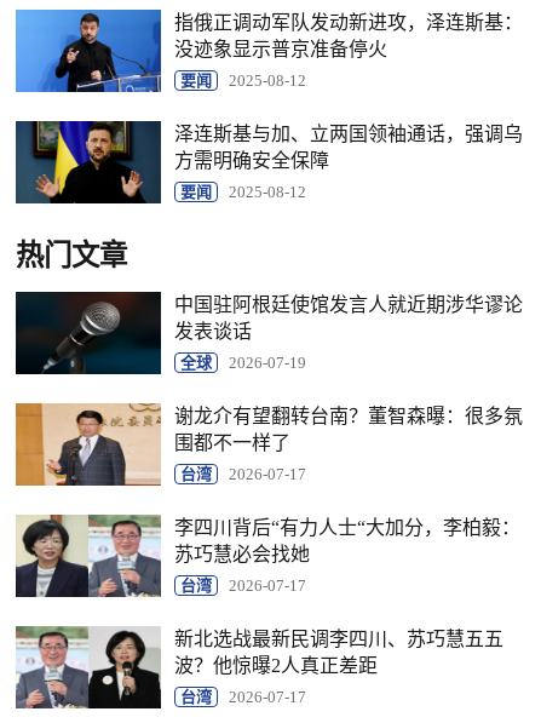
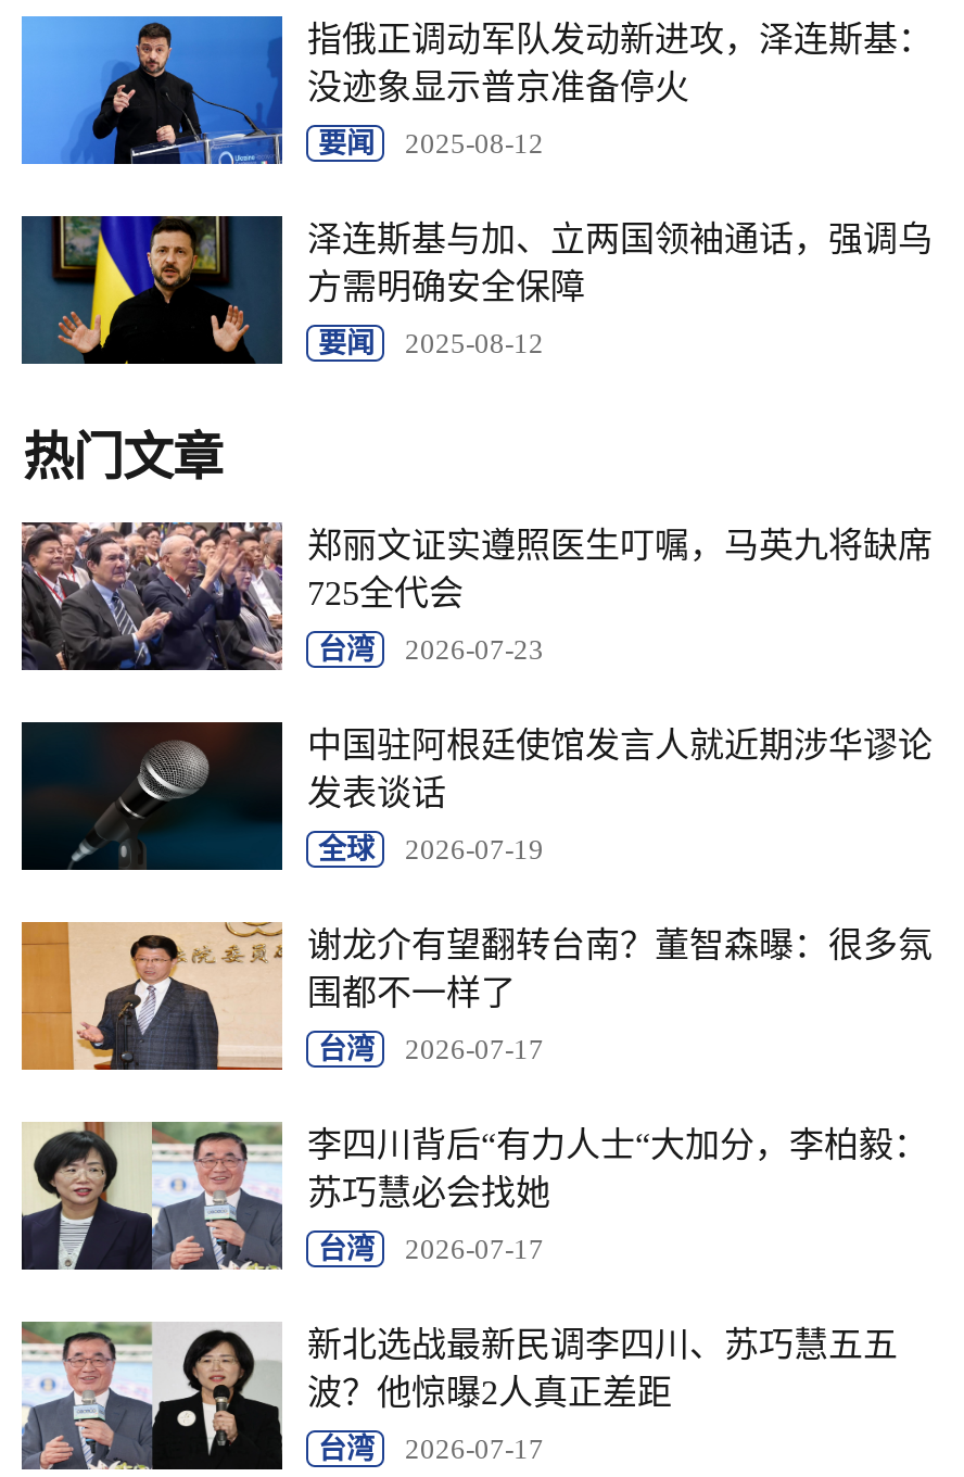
none -> [20,520,932,672] [image] | 郑丽文证实遵照医生叮嘱，马英九将缺席 | 725全代会 | 台湾 | 2026-07-23

